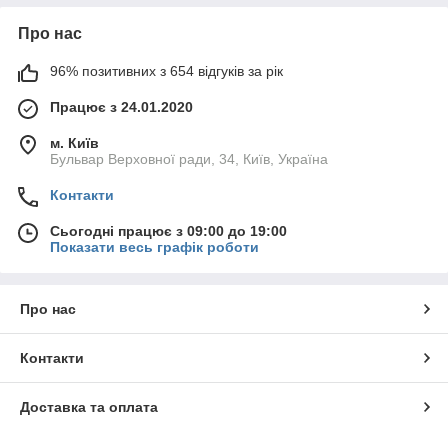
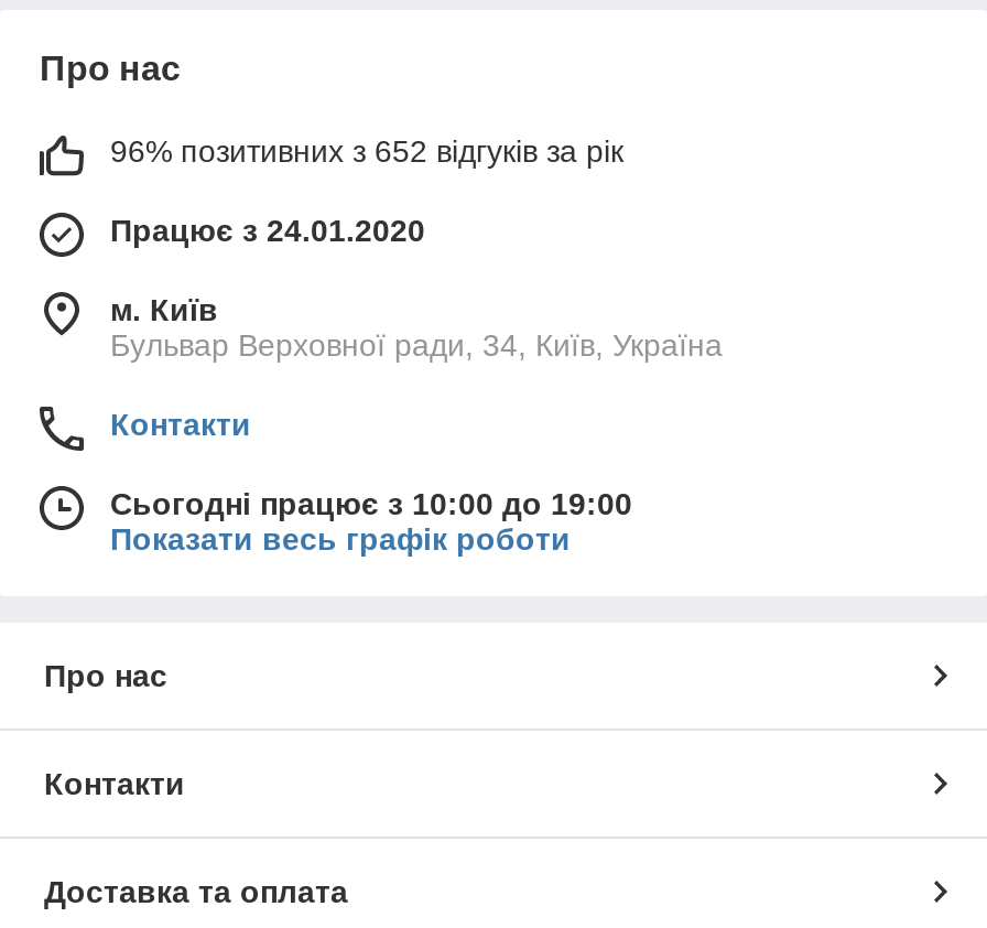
[50,63,283,79] 96% позитивних з 654 відгуків за рік -> [110,133,623,168] 96% позитивних з 652 відгуків за рік
[50,223,287,239] Сьогодні працює з 09:00 до 19:00 -> [110,486,632,521] Сьогодні працює з 10:00 до 19:00

